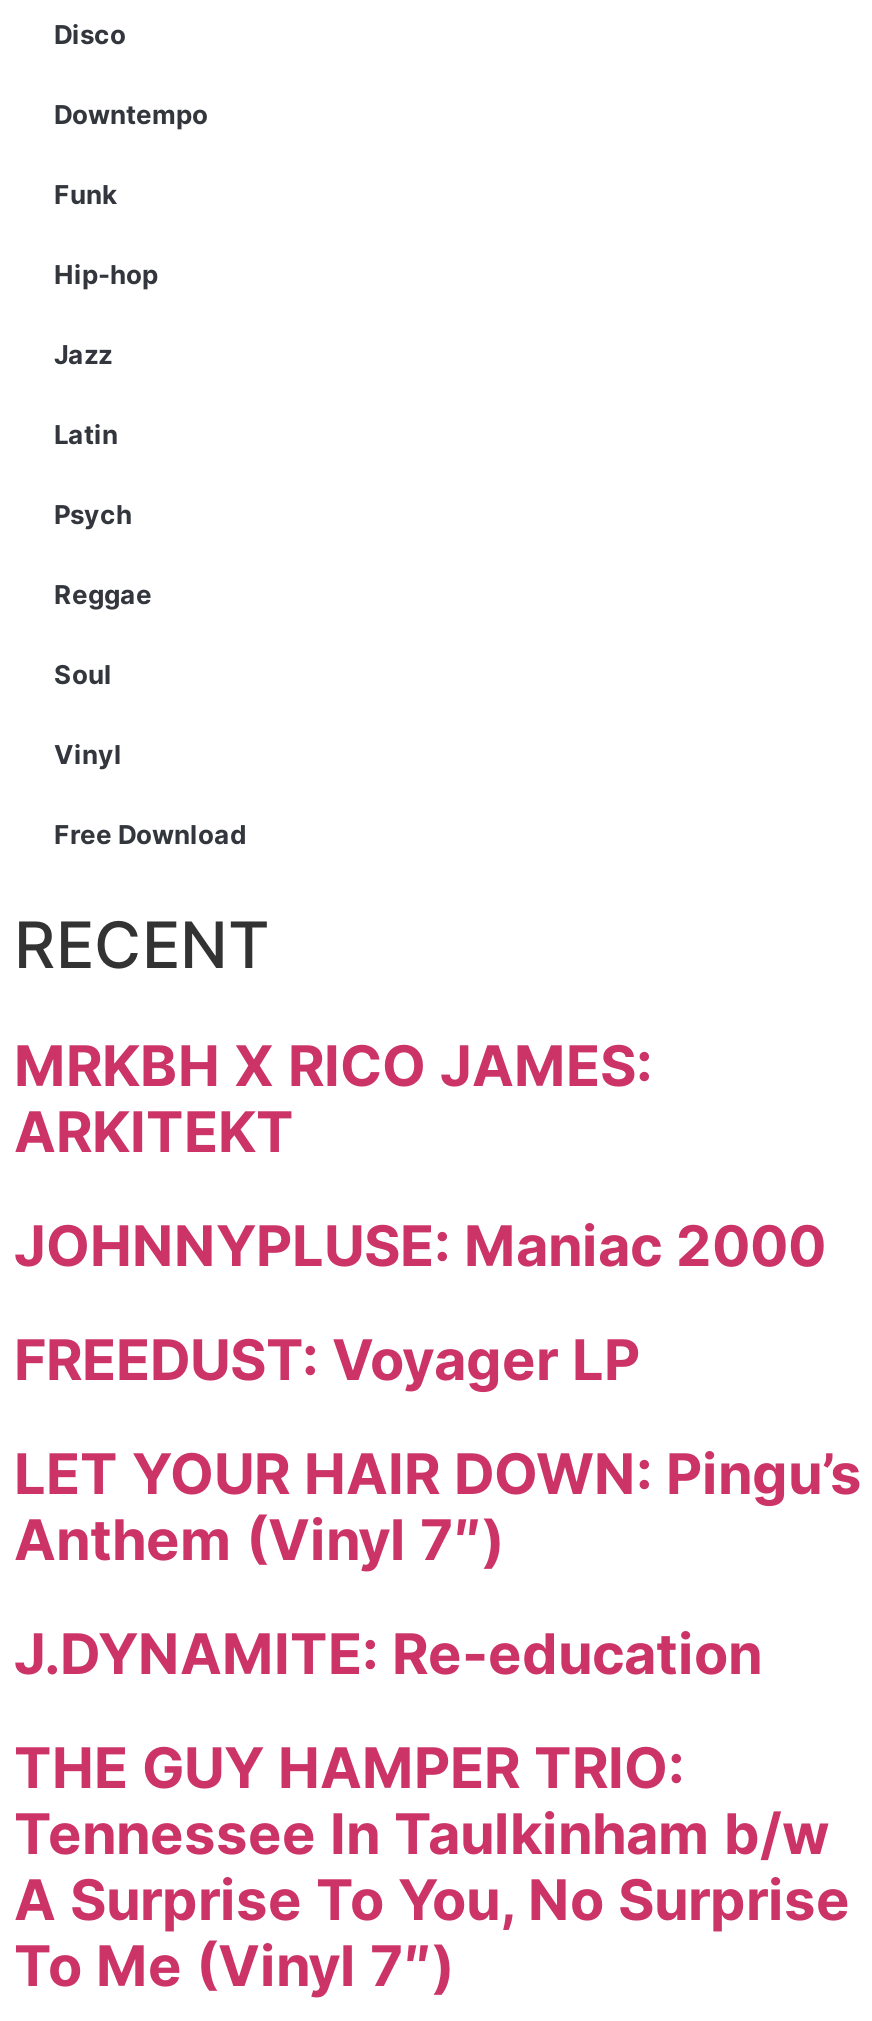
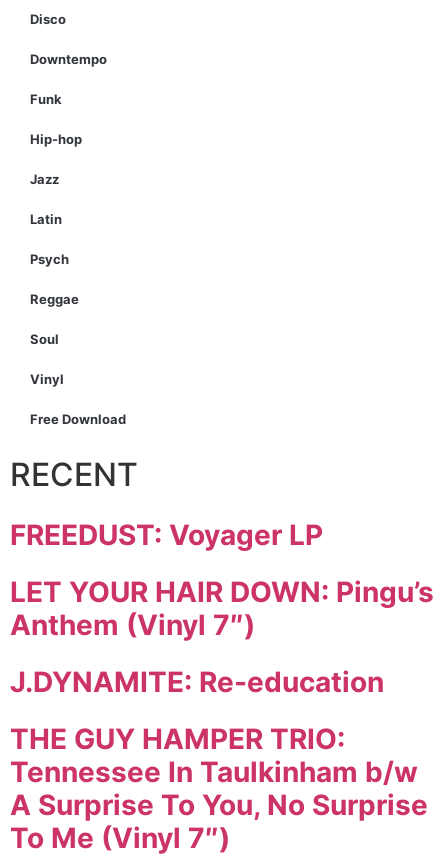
[14,1031,826,1279] MRKBH X RICO JAMES: | ARKITEKT | JOHNNYPLUSE: Maniac 2000 -> none

